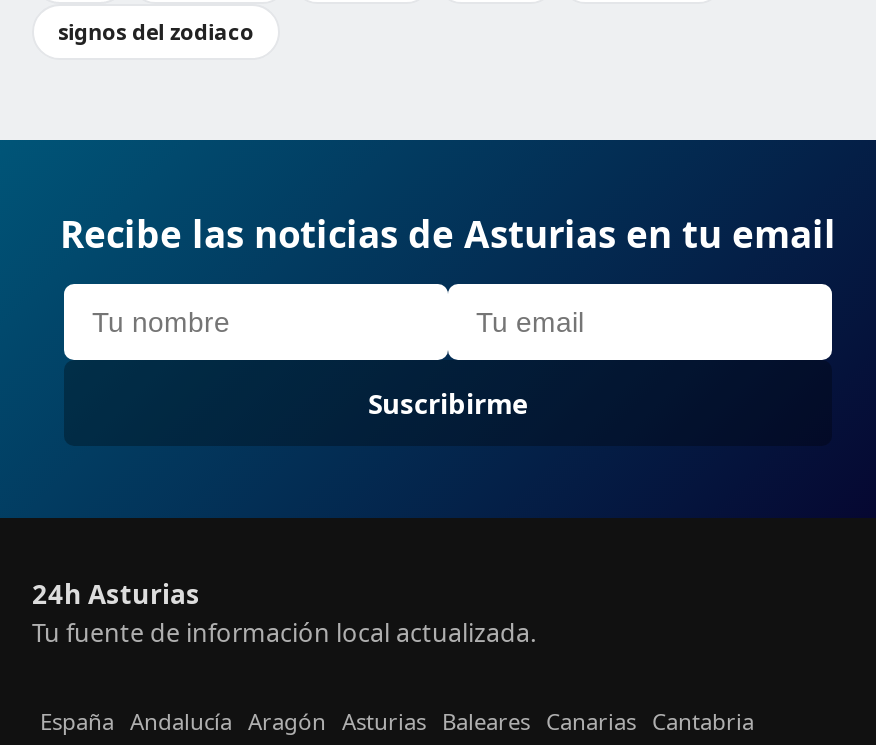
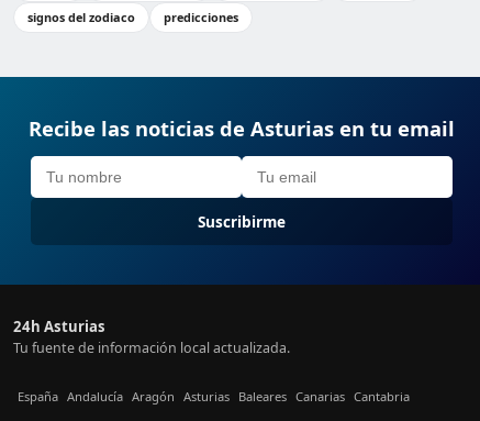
none -> [164,9,238,25] predicciones

